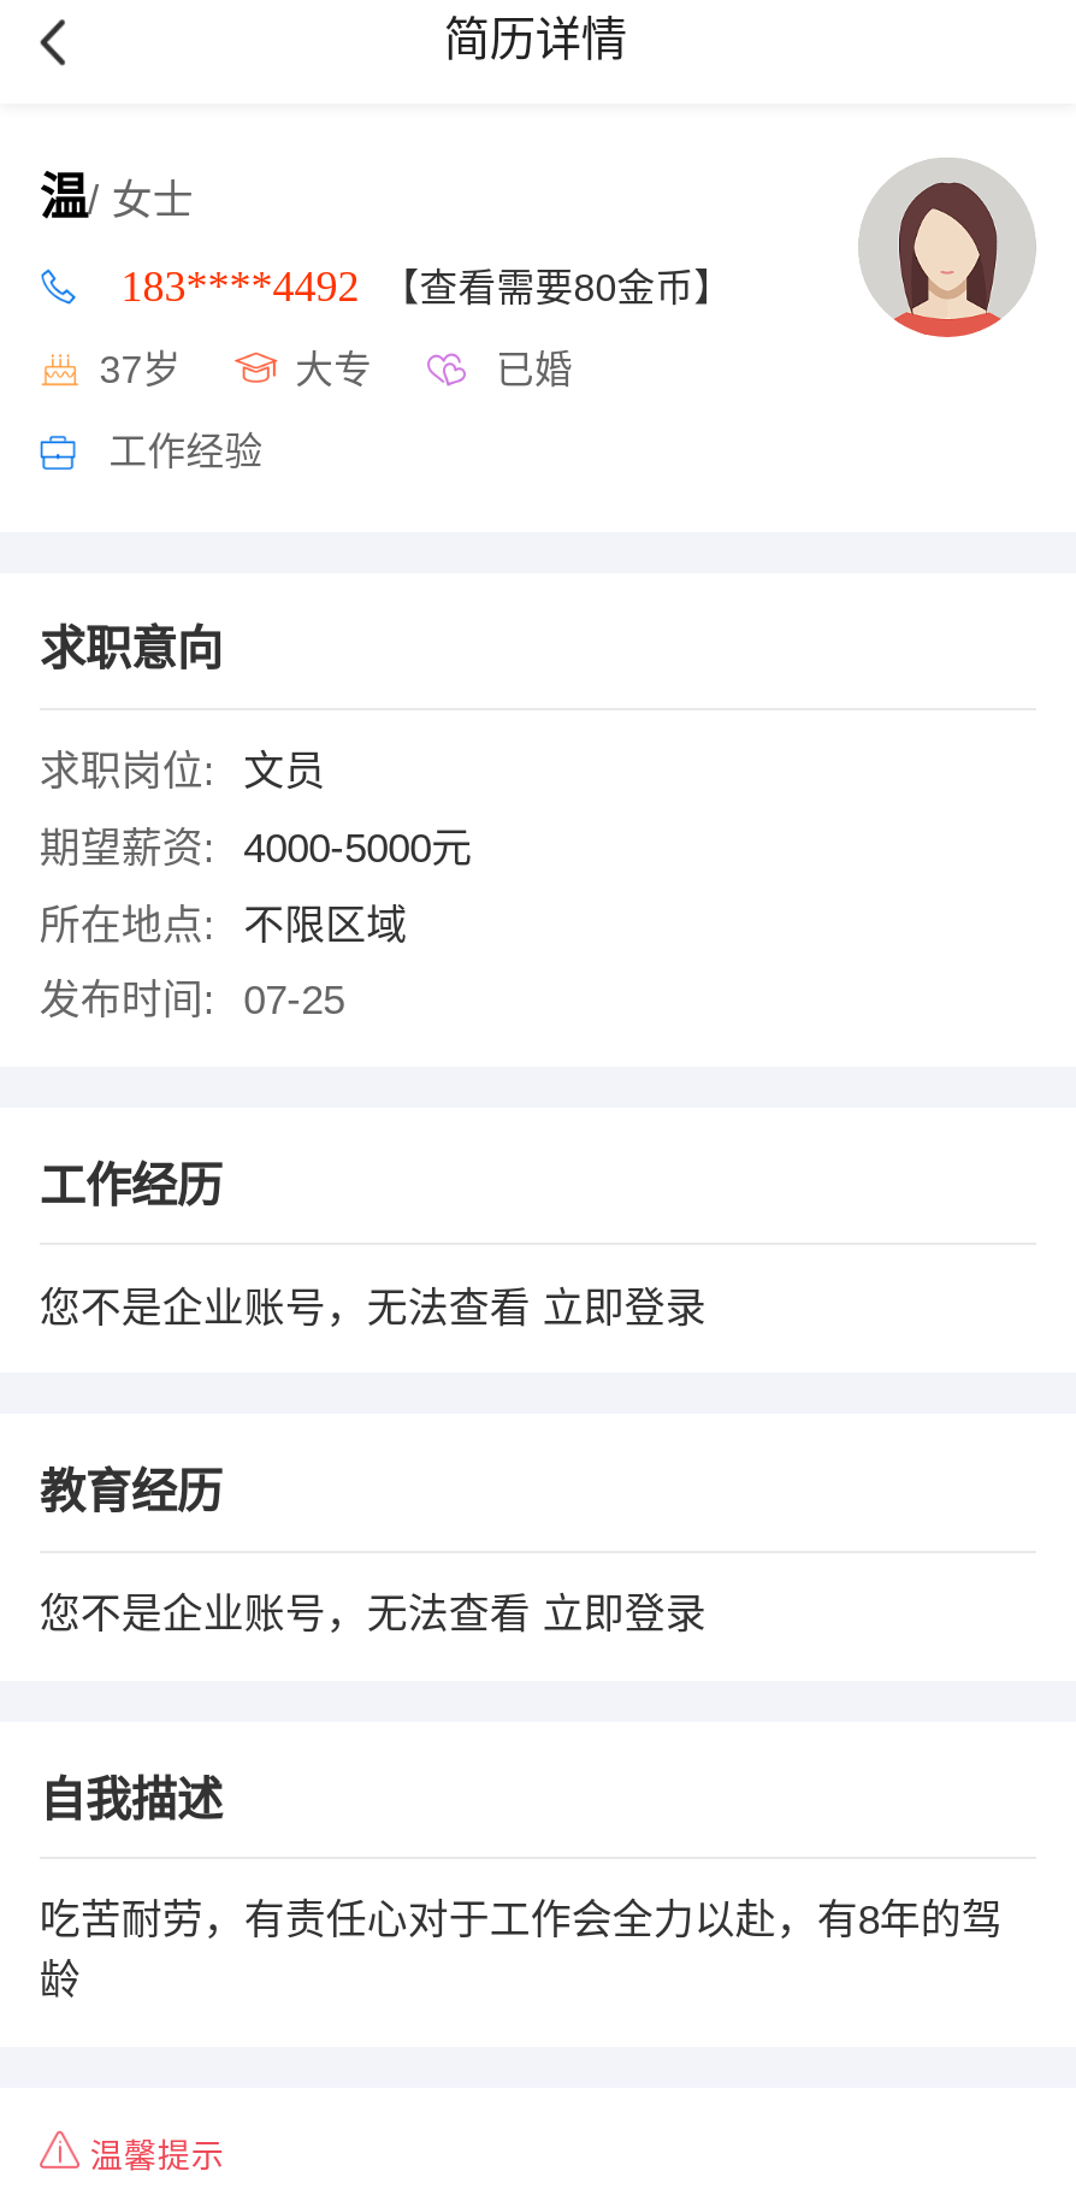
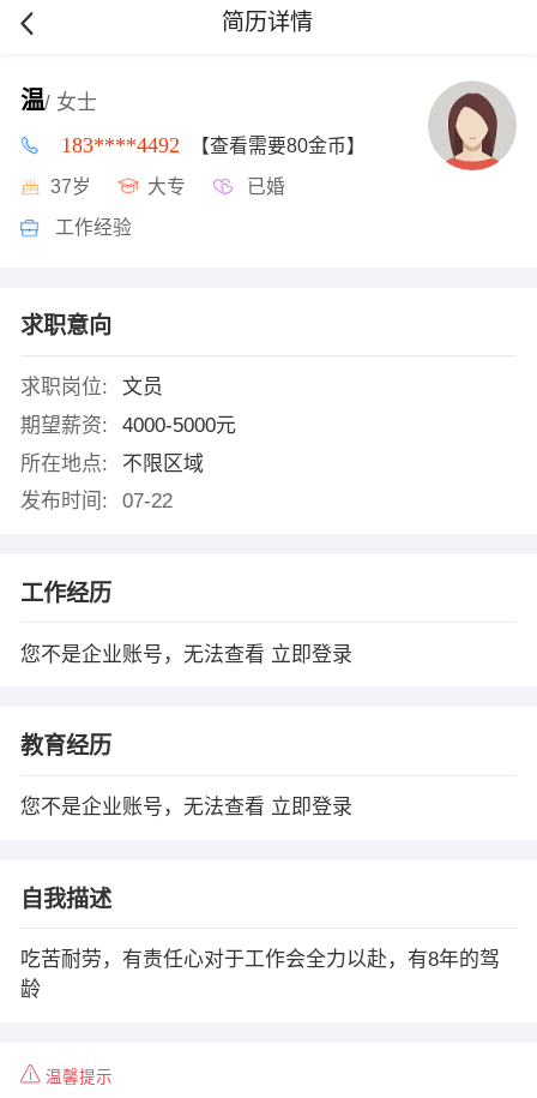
[39,978,345,1024] 发布时间: 07-25 -> [20,490,172,513] 发布时间: 07-22

